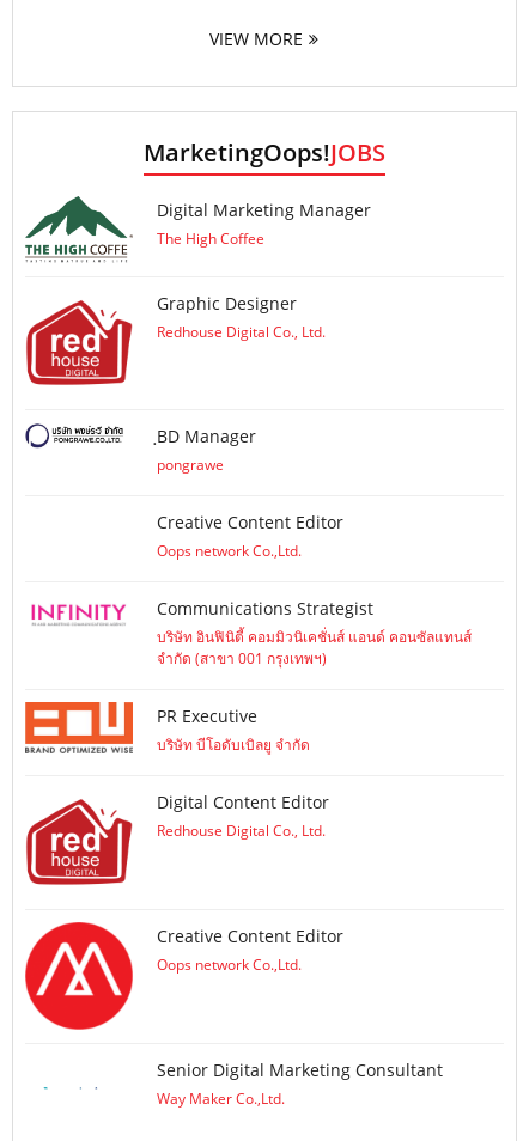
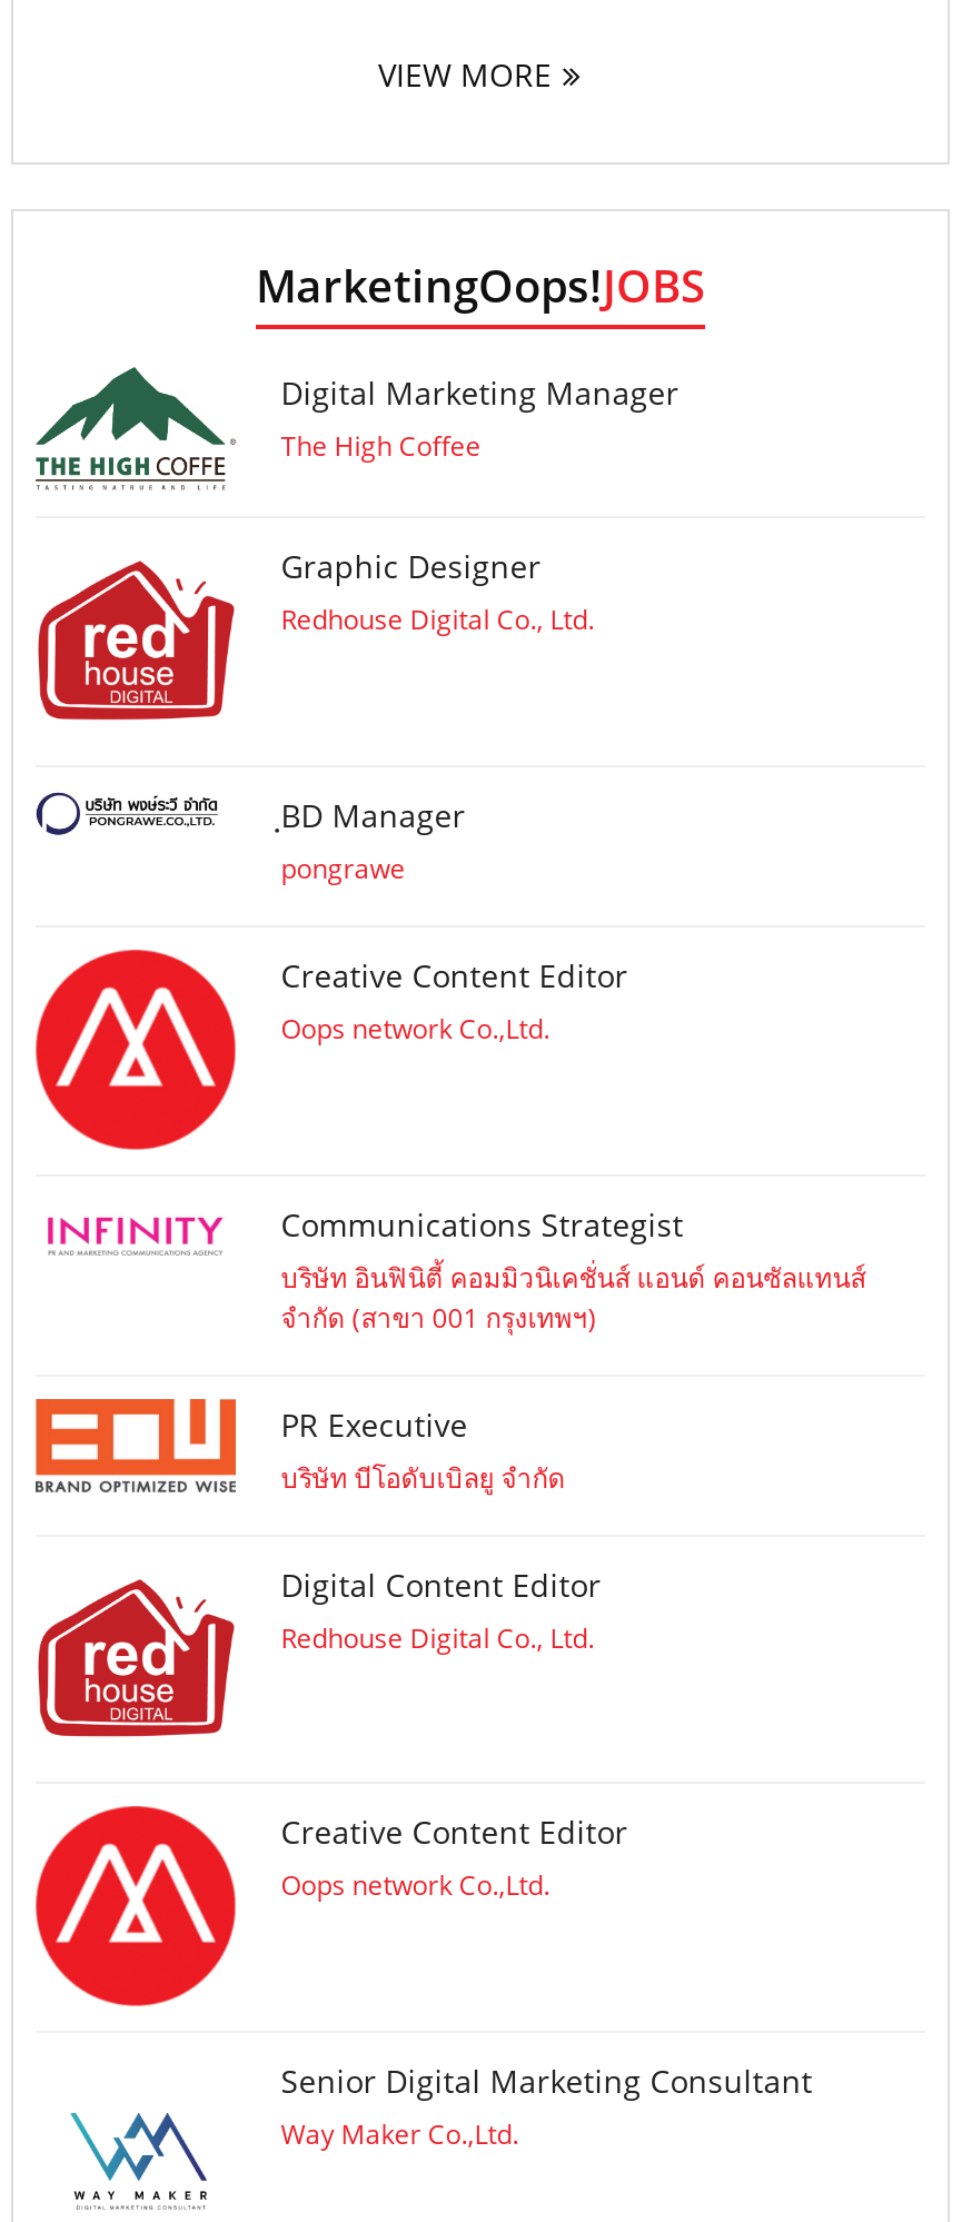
none -> [33,946,238,1151] [image]
none -> [73,2112,209,2208] [image]

